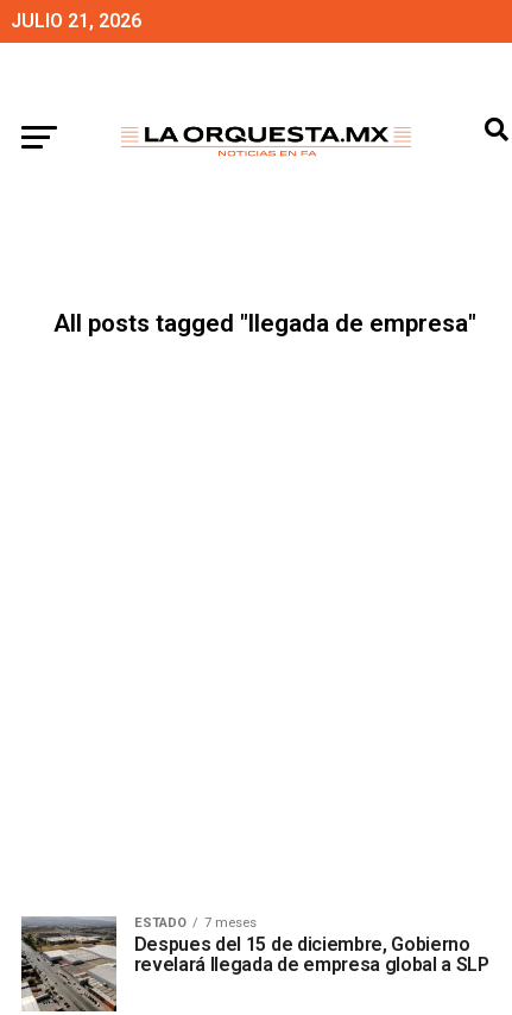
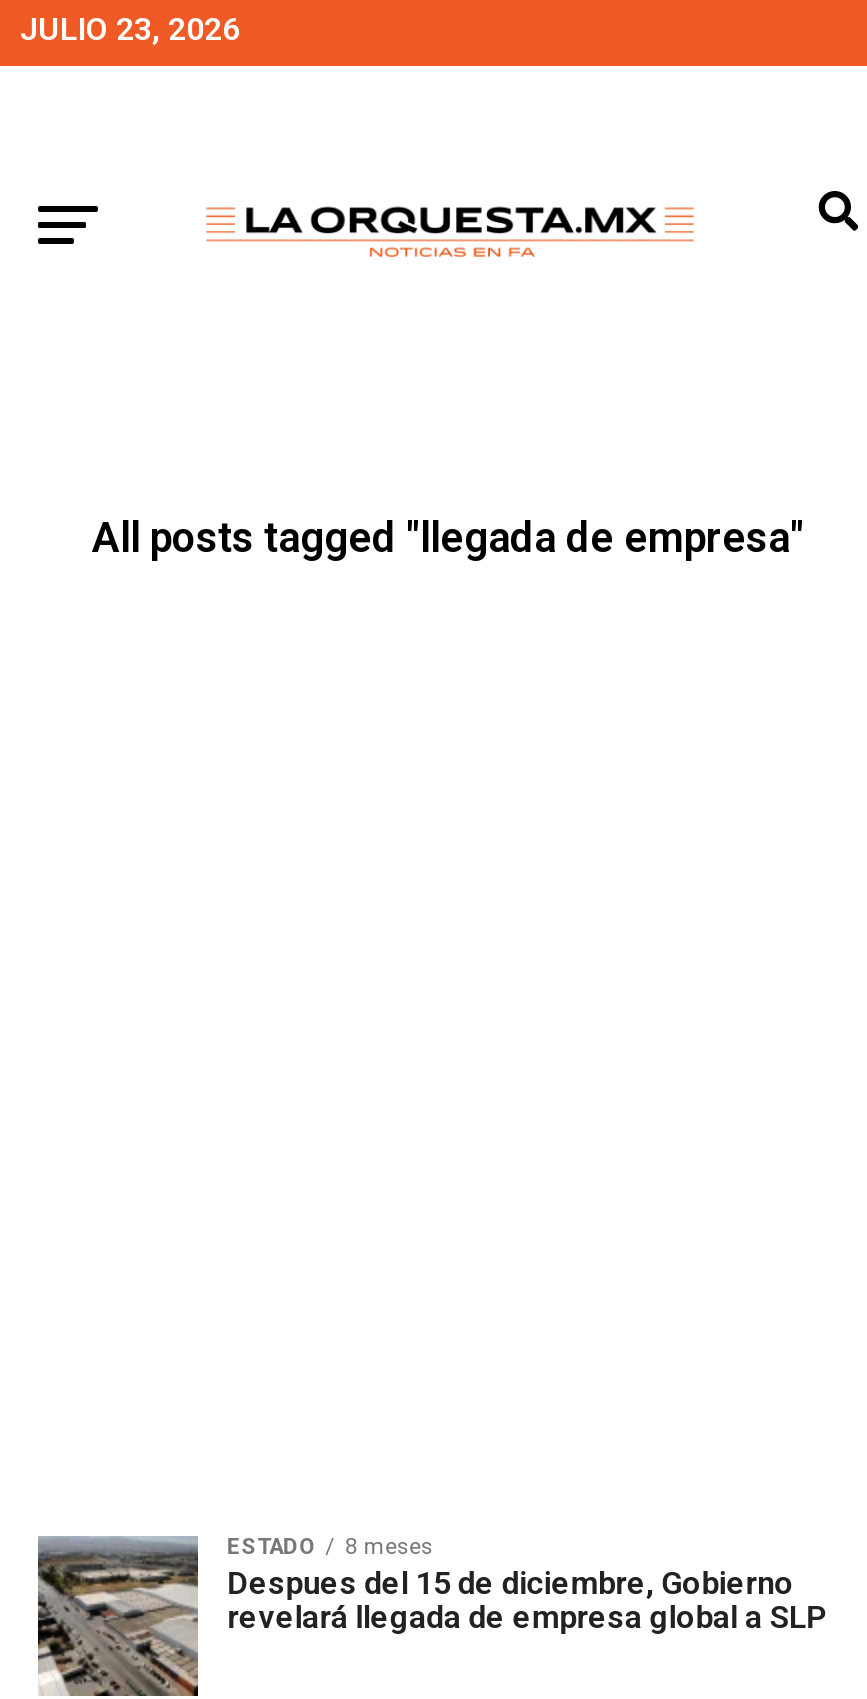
[11,10,141,32] JULIO 21, 2026 -> [20,10,240,48] JULIO 23, 2026
[134,915,256,931] ESTADO 7 meses -> [227,1534,433,1560] ESTADO 8 meses

